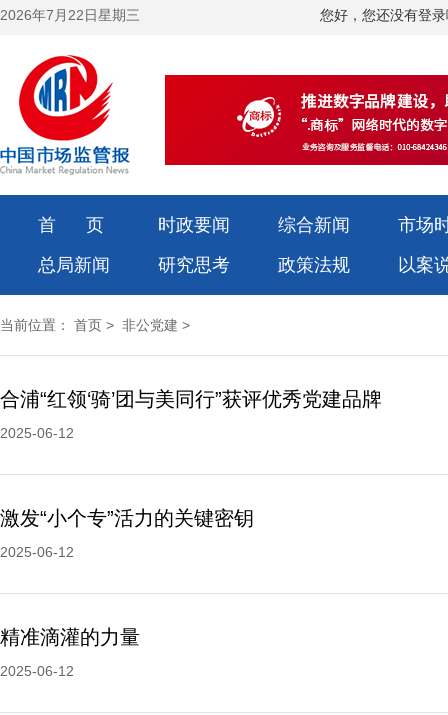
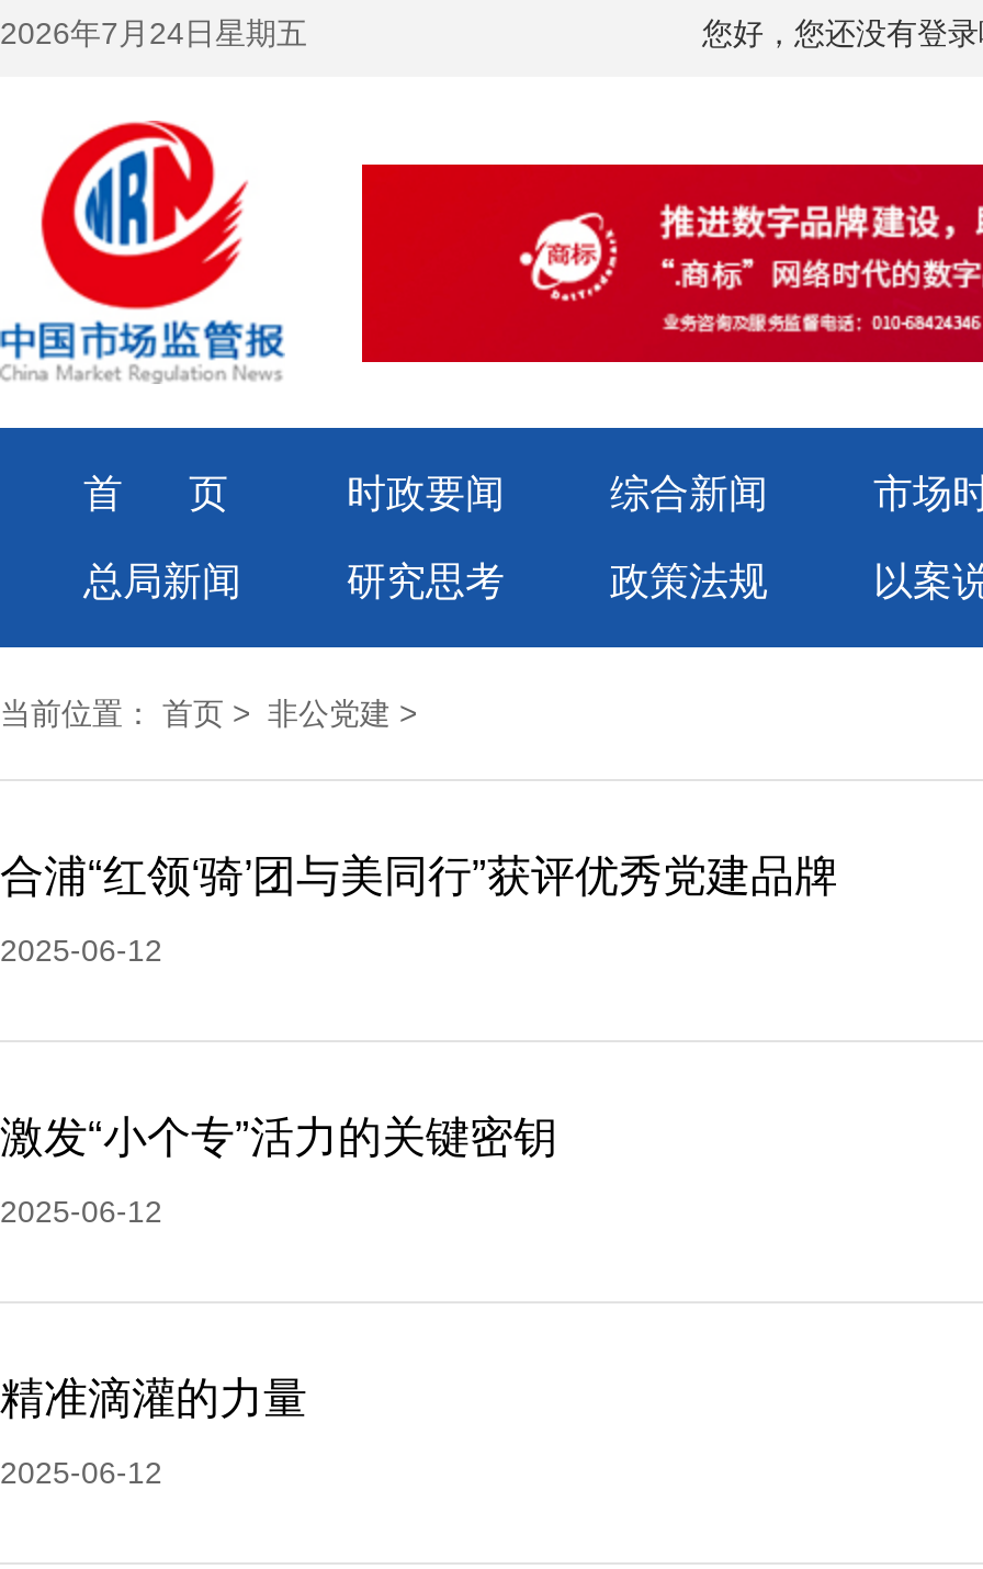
[0,7,140,23] 2026年7月22日星期三 -> [0,15,307,50] 2026年7月24日星期五

